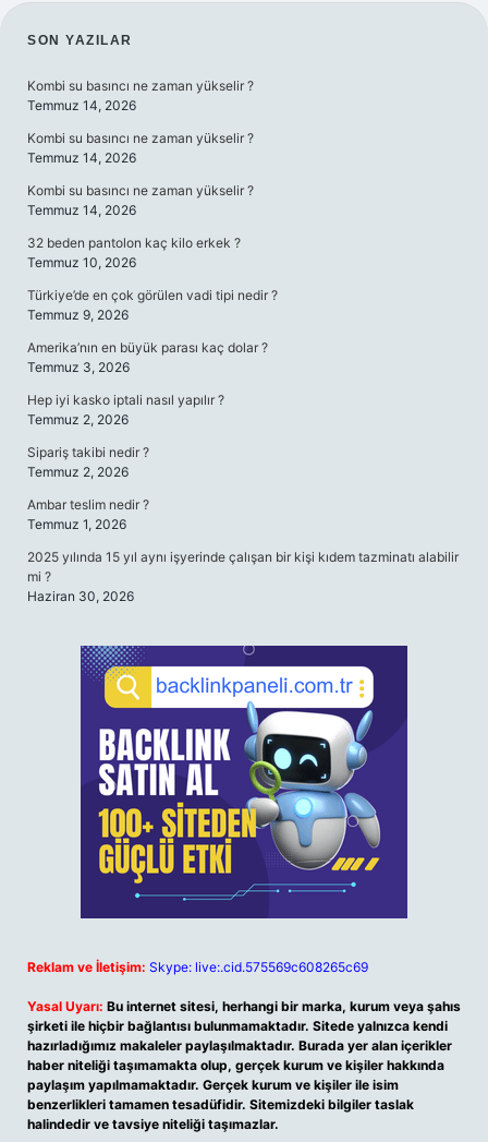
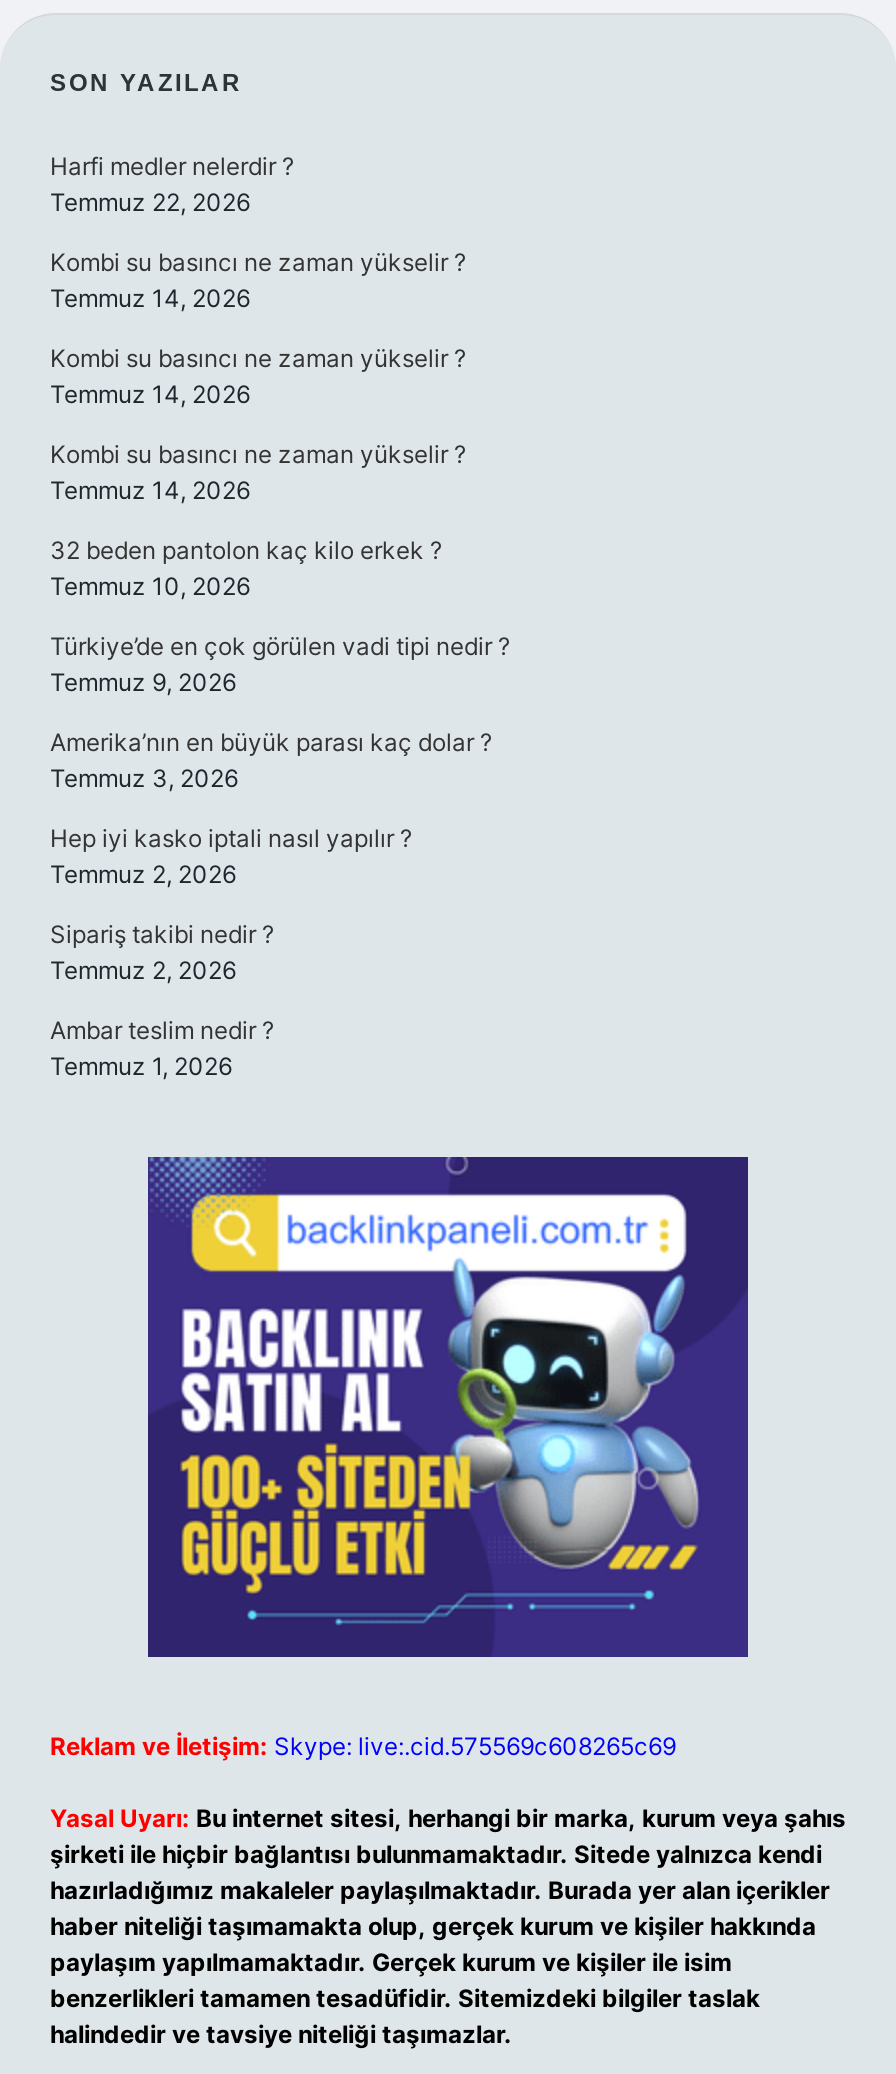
none -> [50,151,294,217] Harfi medler nelerdir ? | Temmuz 22, 2026
moved [27,77,278,532] -> [50,247,510,1081]: Kombi su basıncı ne zaman yükselir ? | Temmuz 14, 2026 | Kombi su basıncı ne zaman yükselir ? | ... | Ambar teslim nedir ? | Temmuz 1, 2026
[27,549,459,604] 2025 yılında 15 yıl aynı işyerinde çalışan bir kişi kıdem tazminatı alabilir | mi ? | Haziran 30, 2026 -> none

